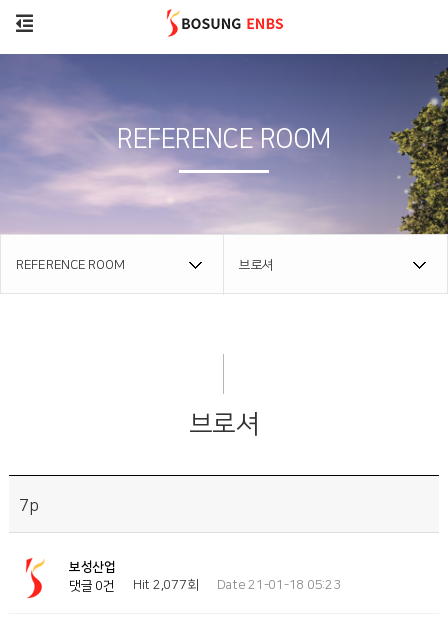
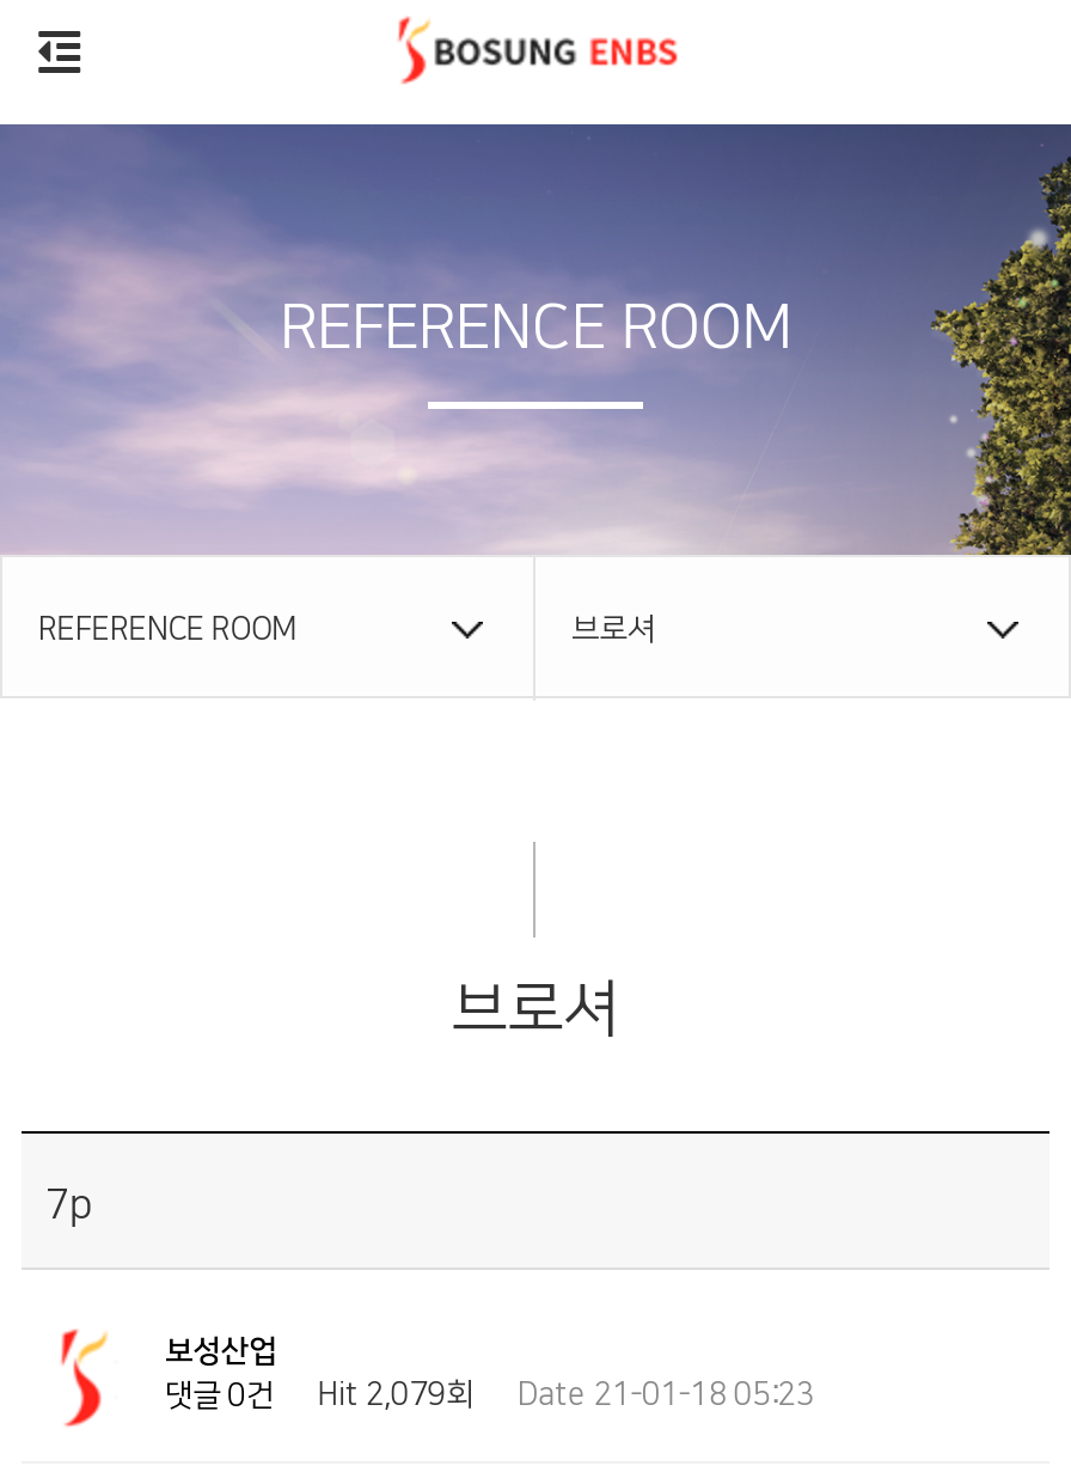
[69,578,341,593] 댓글 0건 Hit 2,077회 Date 21-01-18 05:23 -> [165,1378,814,1413] 댓글 0건 Hit 2,079회 Date 21-01-18 05:23

